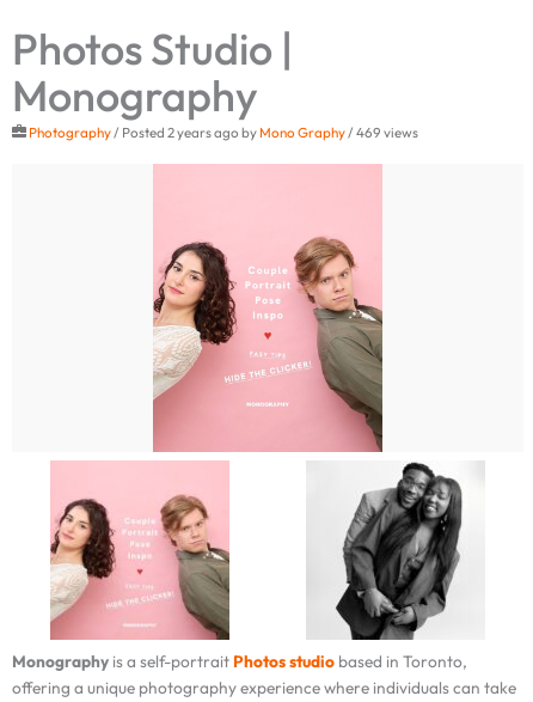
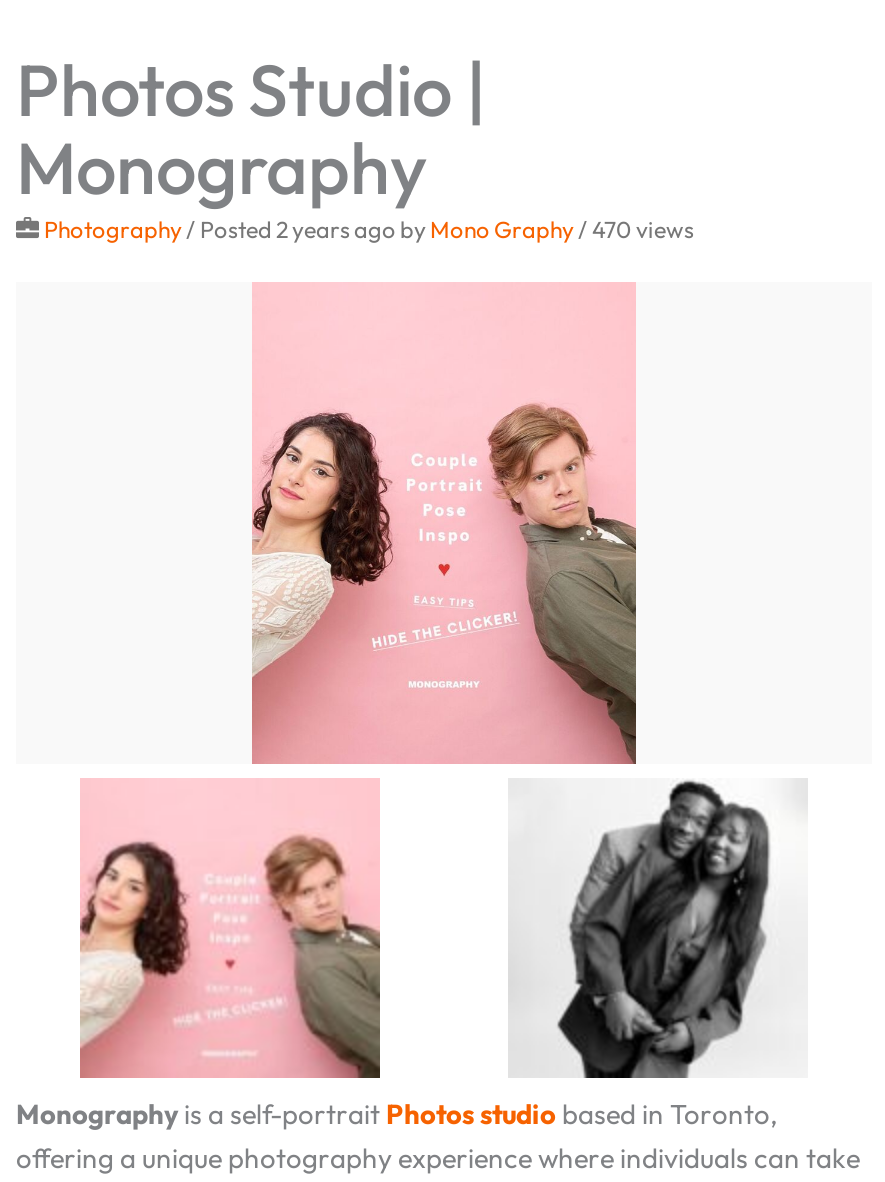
[29,124,418,141] Photography / Posted 2 years ago by Mono Graphy / 469 views -> [44,215,694,245] Photography / Posted 2 years ago by Mono Graphy / 470 views

